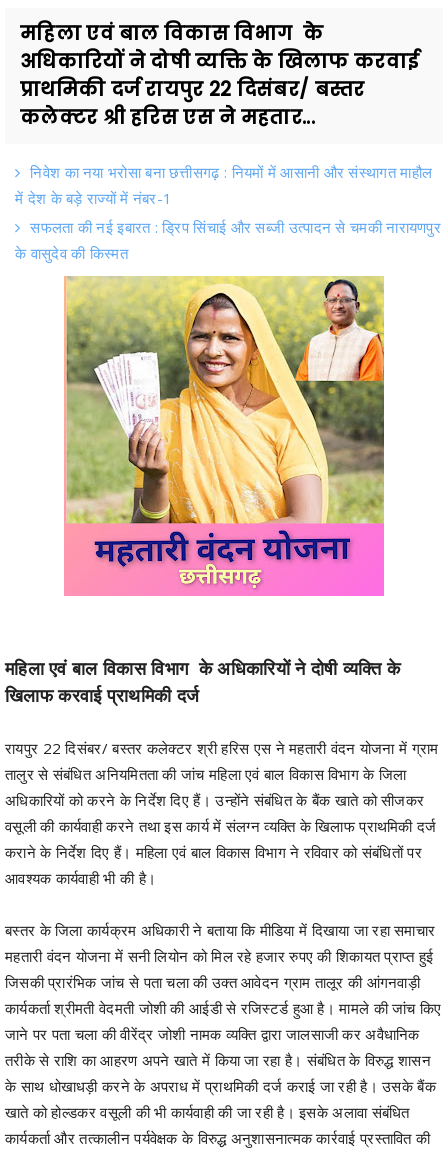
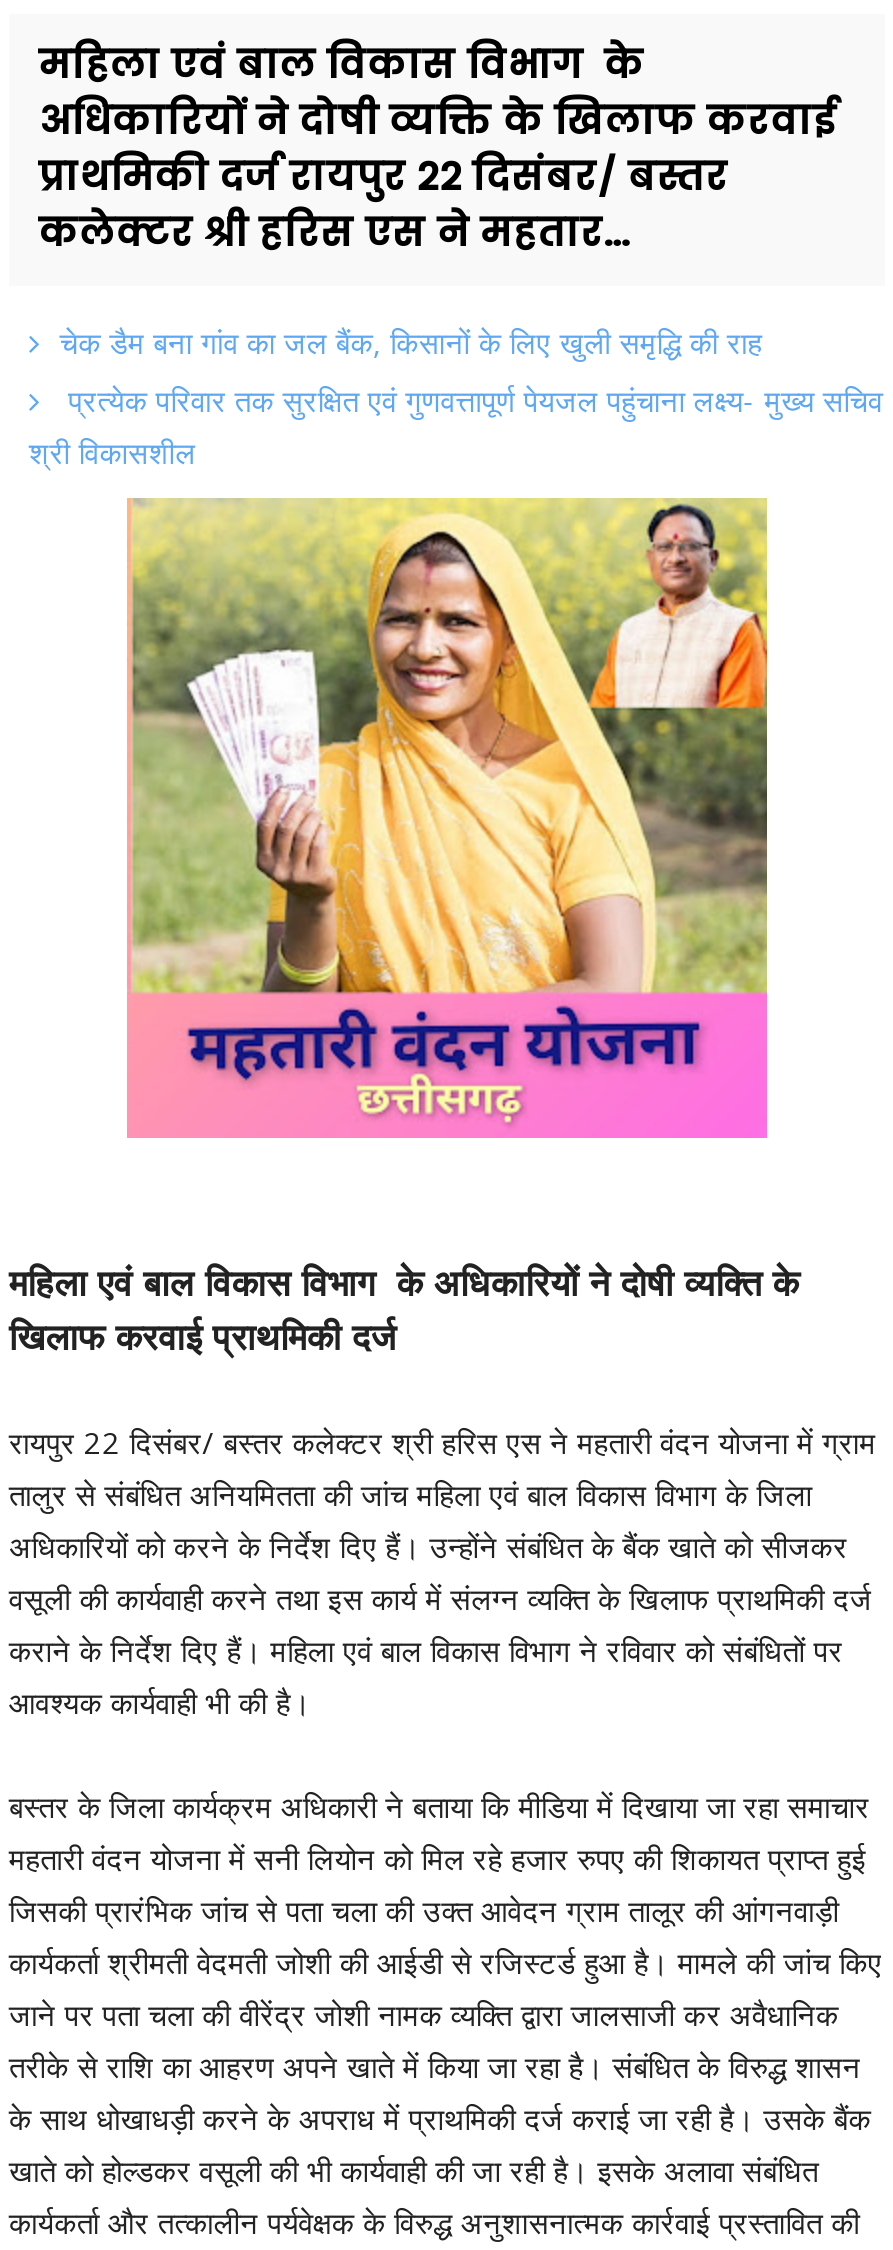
[15,162,441,263] निवेश का नया भरोसा बना छत्तीसगढ़ : नियमों में आसानी और संस्थागत माहौल | में देश के बड़े राज्यों में नंबर-1 | सफलता की नई इबारत : ड्रिप सिंचाई और सब्जी उत्पादन से चमकी नारायणपुर | के वासुदेव की किस्मत -> [29,321,883,471] चेक डैम बना गांव का जल बैंक, किसानों के लिए खुली समृद्धि की राह | प्रत्येक परिवार तक सुरक्षित एवं गुणवत्तापूर्ण पेयजल पहुंचाना लक्ष्य- मुख्य सचिव | श्री विकासशील

